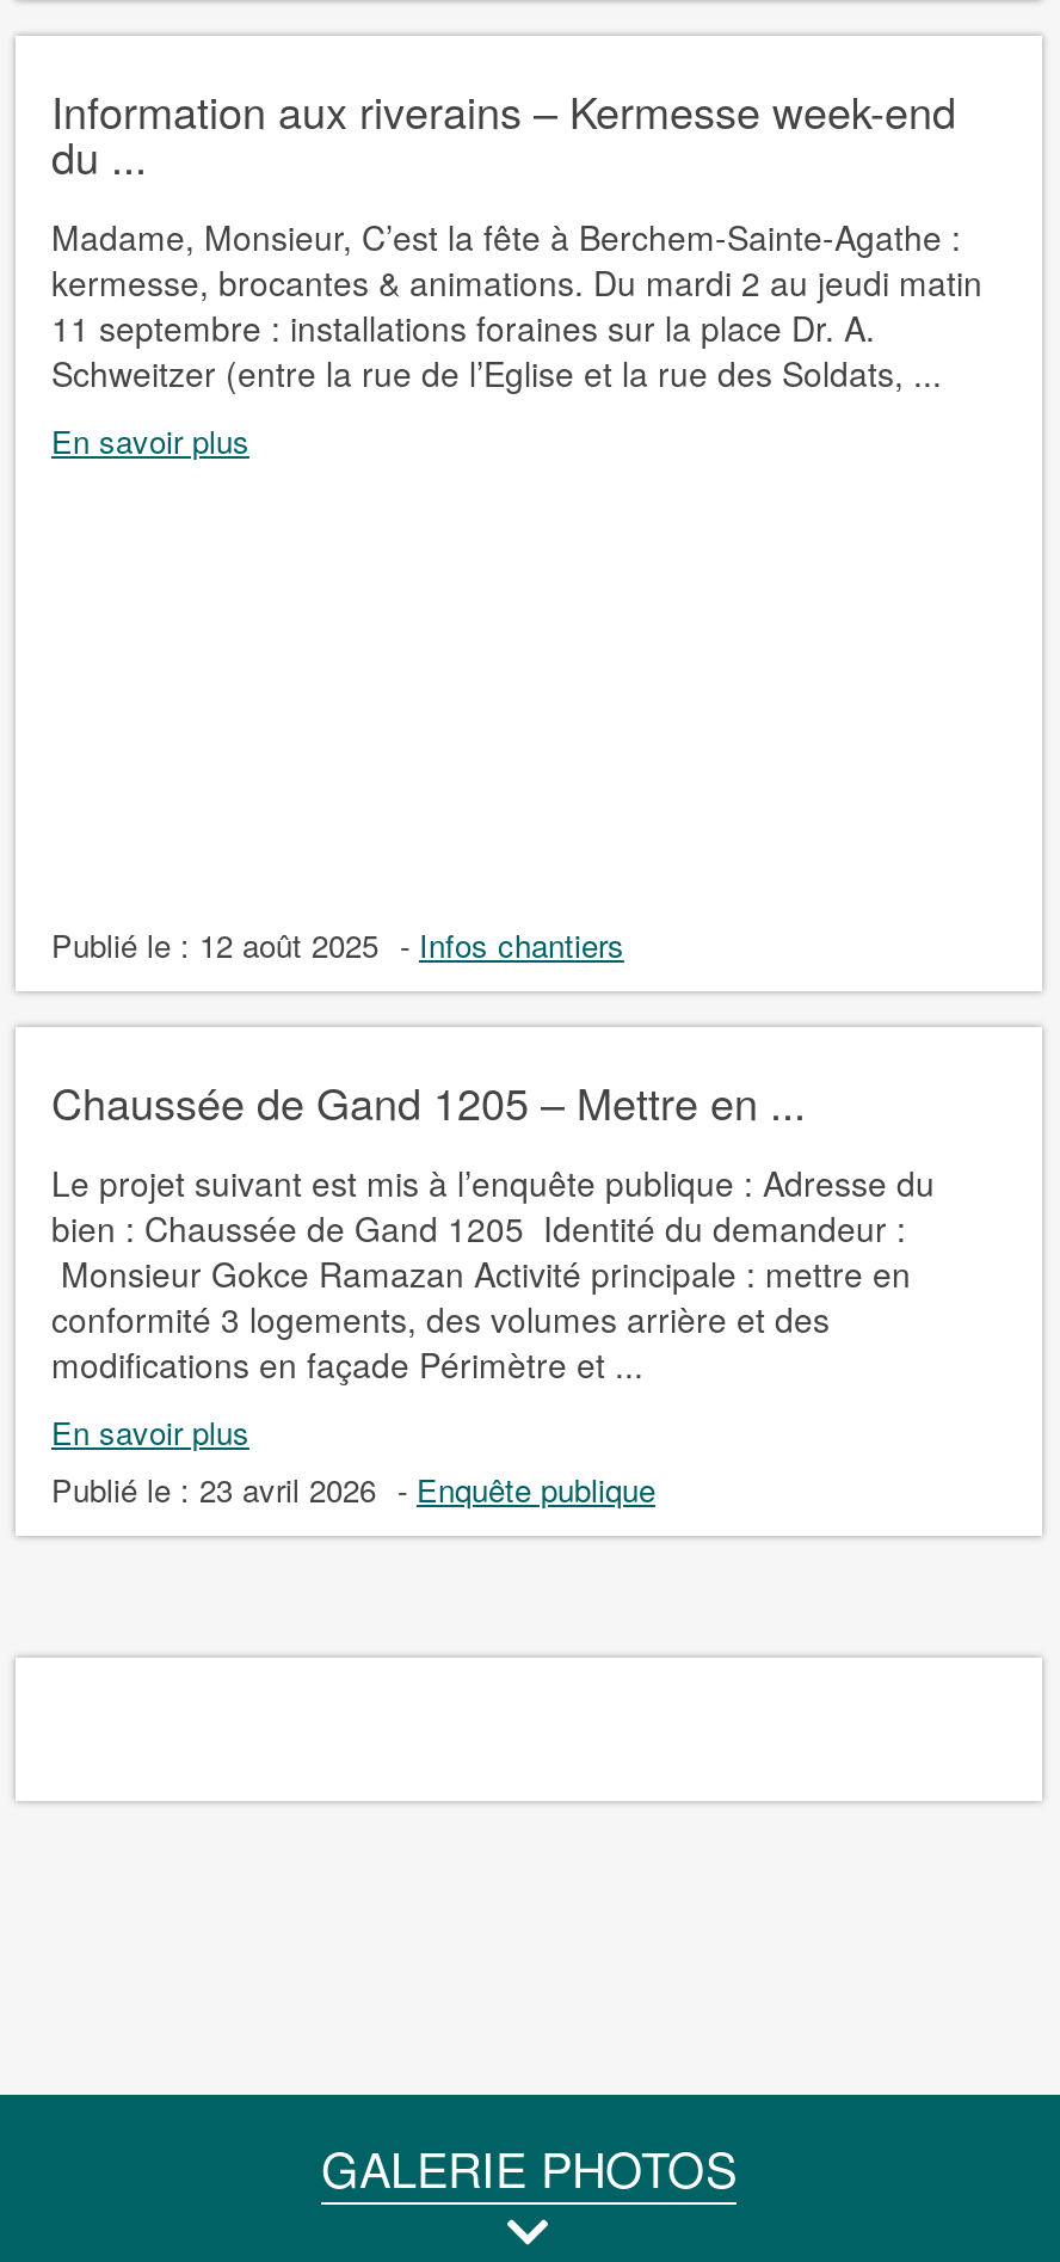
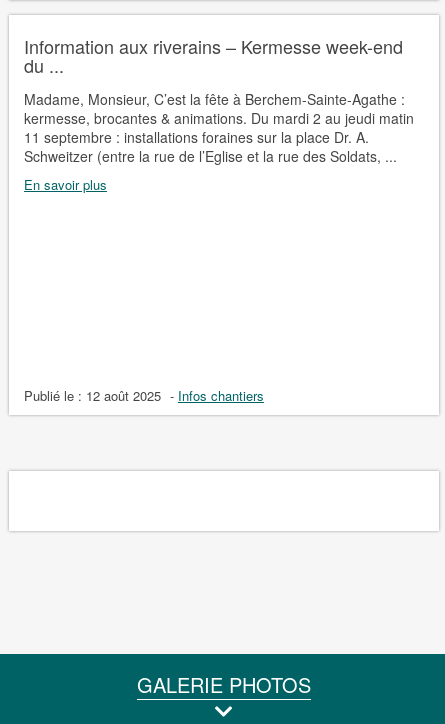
[51,1069,935,1511] Chaussée de Gand 1205 – Mettre en ... | Le projet suivant est mis à l’enquête publique : Adresse du | bien : Chaussée de Gand 1205 Identité du demandeur : | Monsieur Gokce Ramazan Activité principale : mettre en | conformité 3 logements, des volumes arrière et des | modifications en façade Périmètre et ... | En savoir plus | Publié le : 23 avril 2026 - Enquête publique -> none

